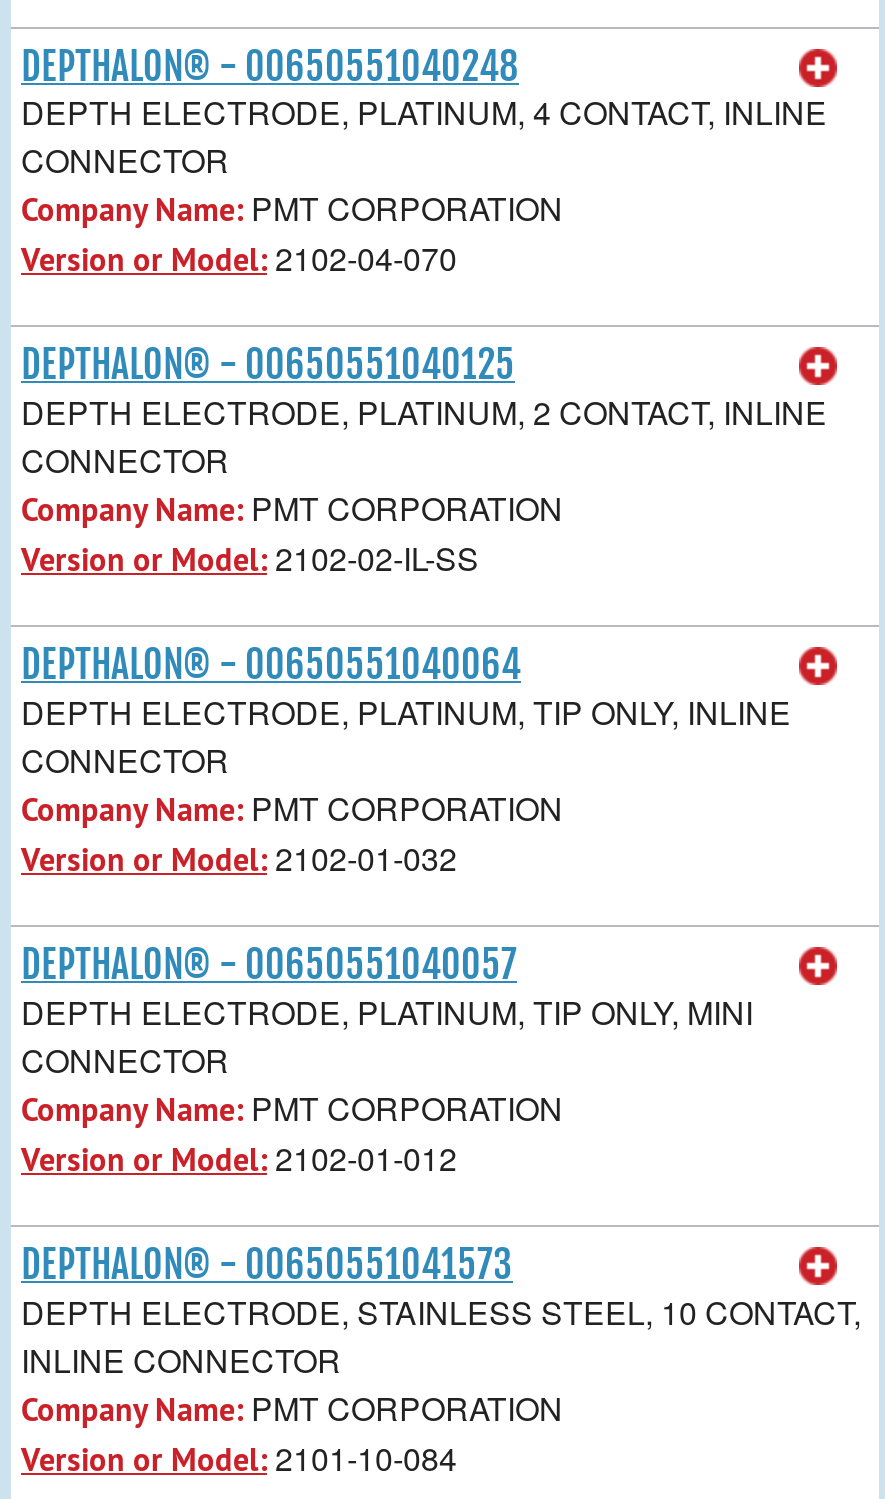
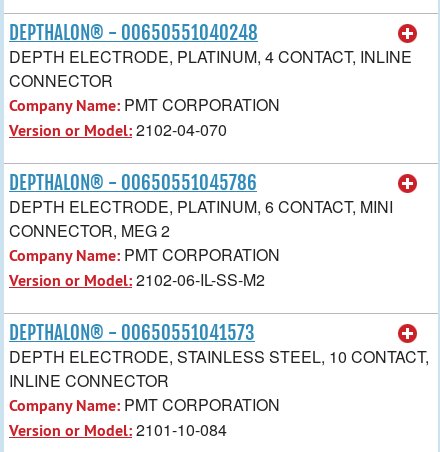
[21,341,827,483] DEPTHALON® - 00650551040125 | DEPTH ELECTRODE, PLATINUM, 2 CONTACT, INLINE | CONNECTOR -> [9,171,393,242] DEPTHALON® - 00650551045786 | DEPTH ELECTRODE, PLATINUM, 6 CONTACT, MINI | CONNECTOR, MEG 2
[21,535,791,1181] Version or Model: 2102-02-IL-SS | DEPTHALON® - 00650551040064 | DEPTH ELECTRODE, PLATINUM, TIP ONLY, INLINE | CONNECTOR | Company Name: PMT CORPORATION | Version or Model: 2102-01-032 | DEPTHALON® - 00650551040057 | DEPTH ELECTRODE, PLATINUM, TIP ONLY, MINI | CONNECTOR | Company Name: PMT CORPORATION | Version or Model: 2102-01-012 -> [9,268,265,291] Version or Model: 2102-06-IL-SS-M2

